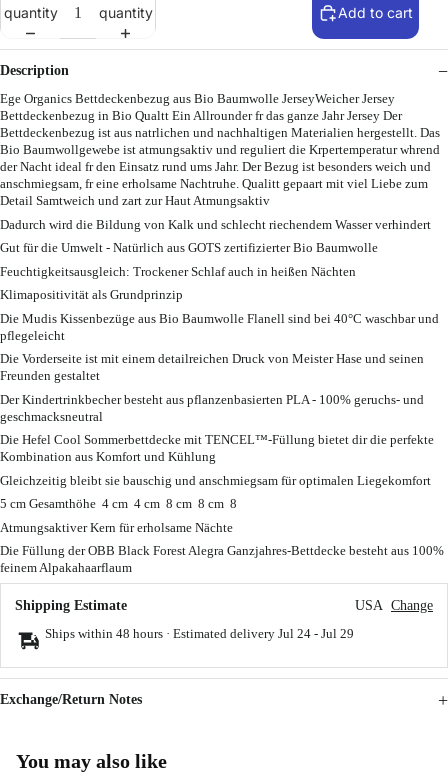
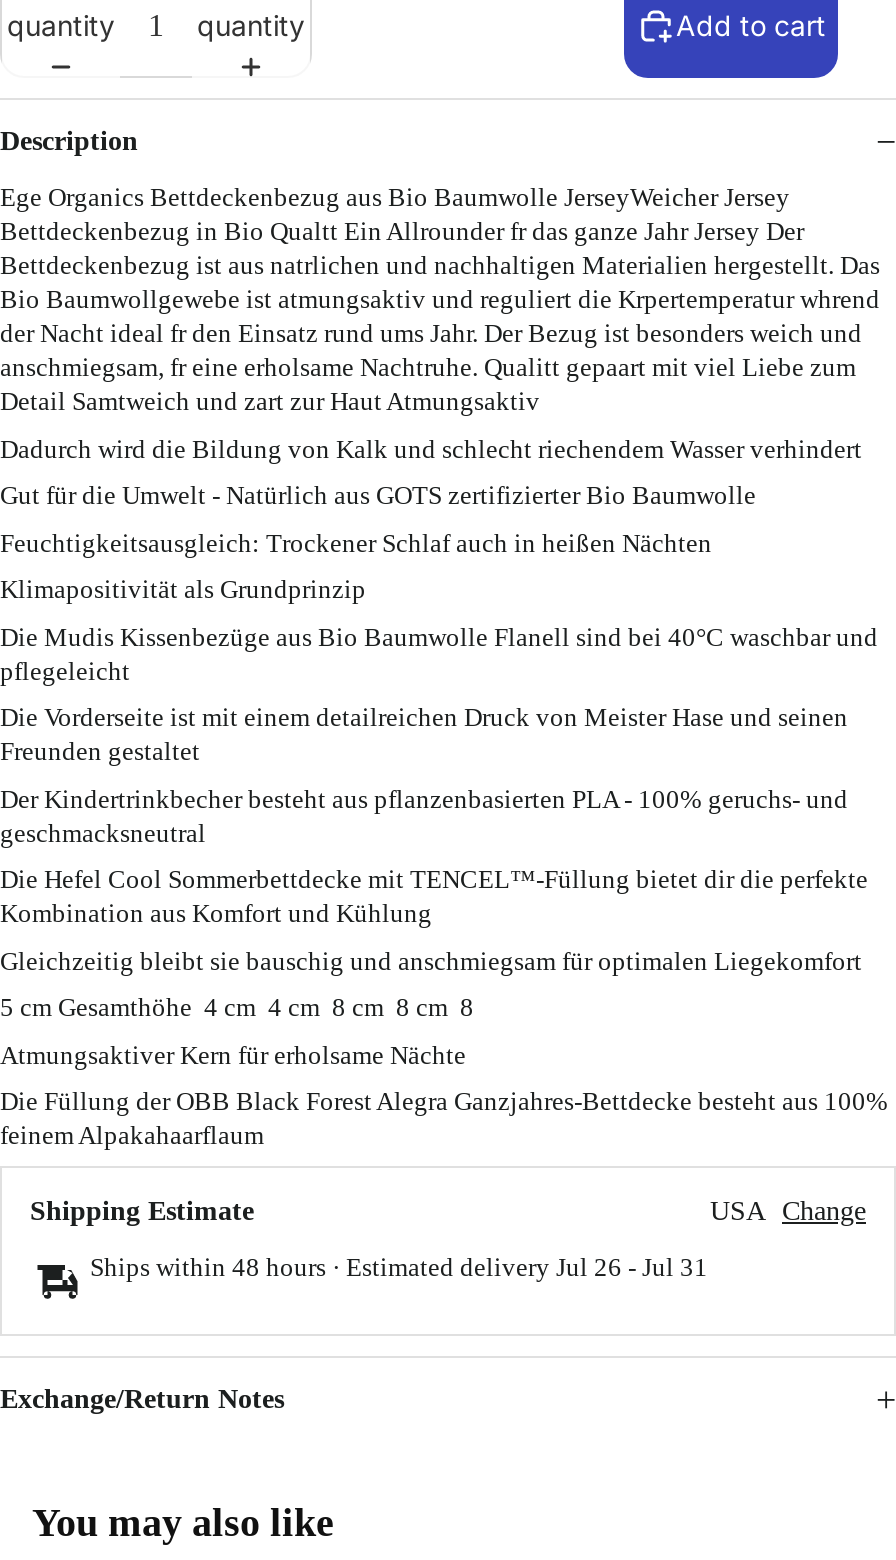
[45,625,354,640] Ships within 48 hours · Estimated delivery Jul 24 - Jul 29 -> [90,1251,708,1281] Ships within 48 hours · Estimated delivery Jul 26 - Jul 31

